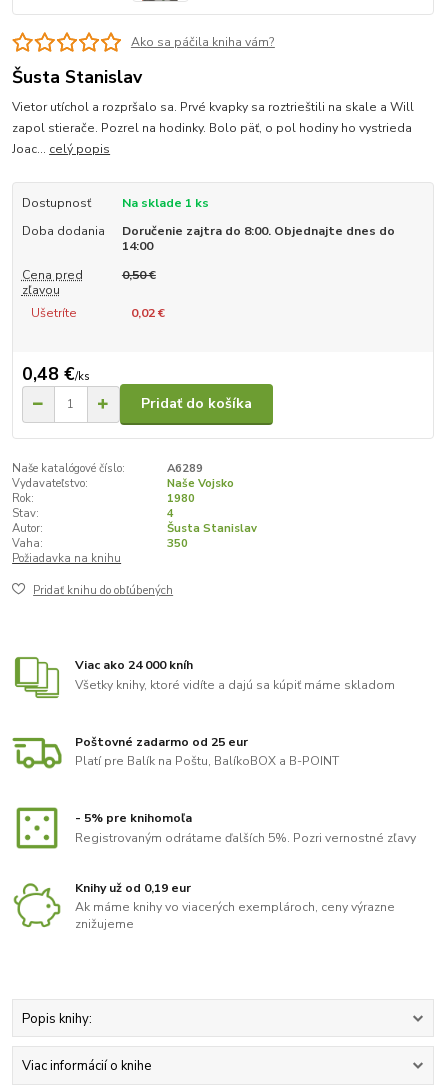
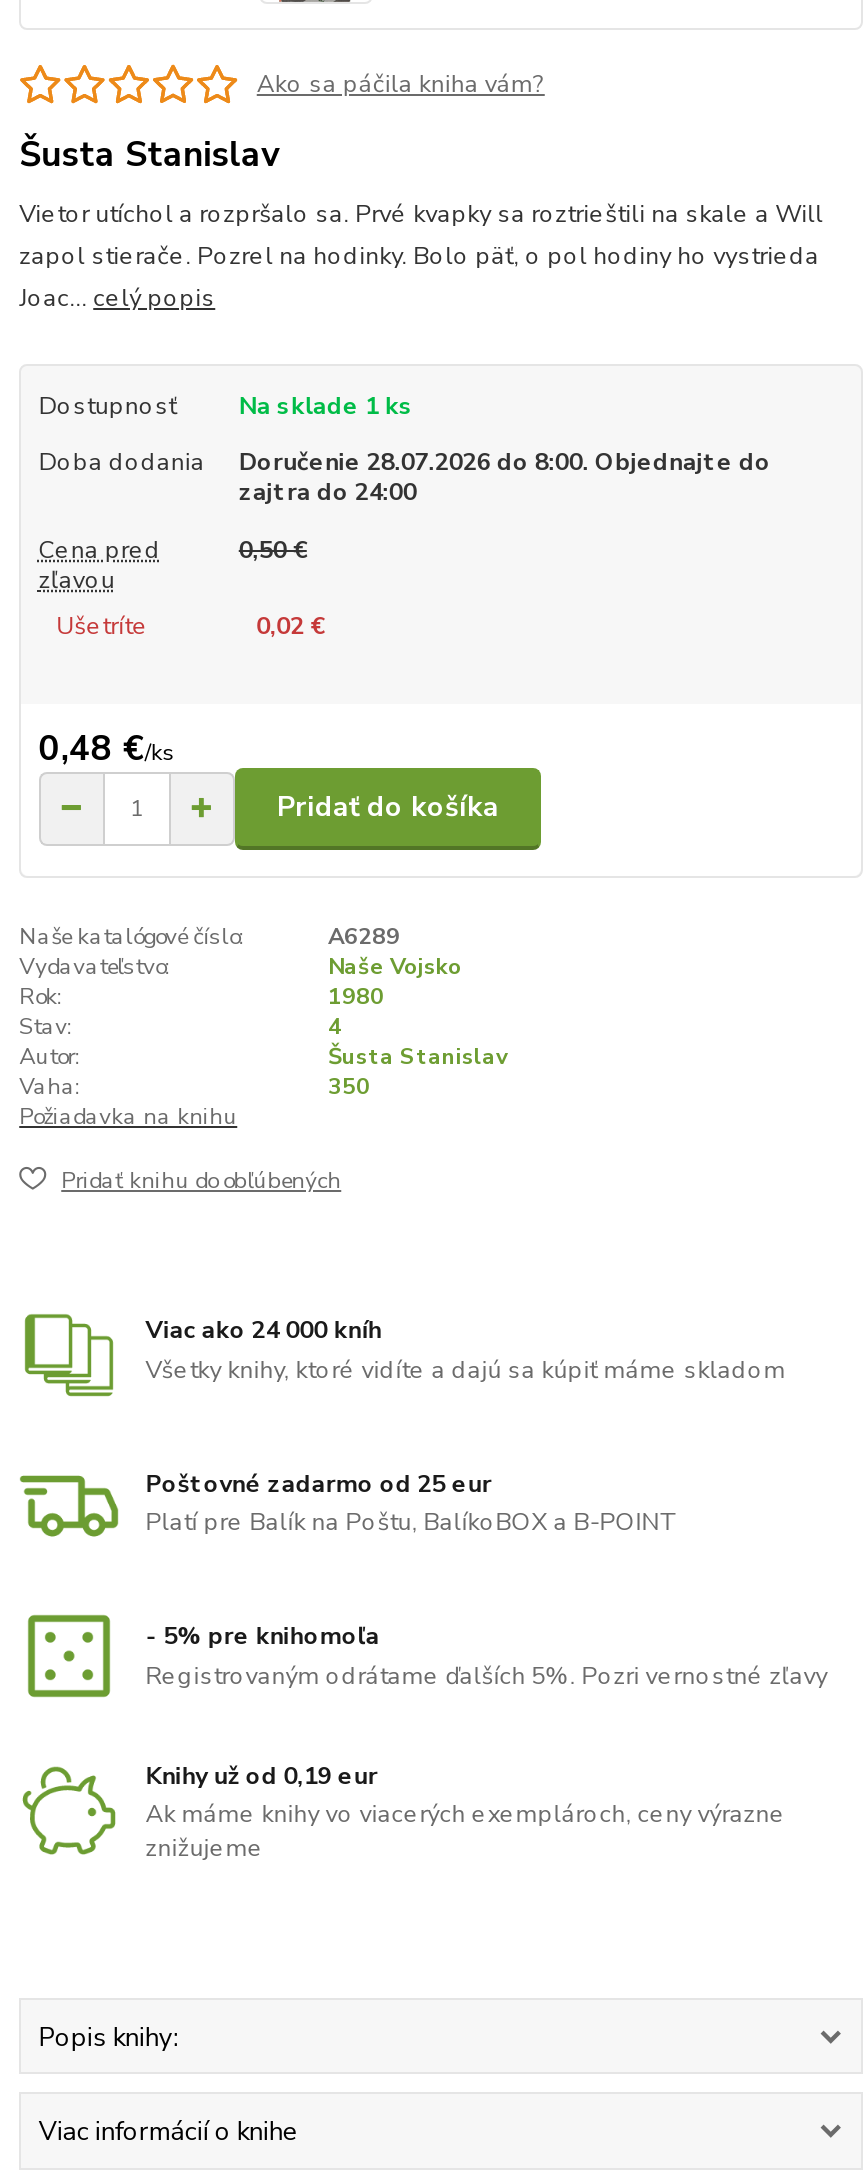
[122,223,395,254] Doručenie zajtra do 8:00. Objednajte dnes do | 14:00 -> [239,447,771,509] Doručenie 28.07.2026 do 8:00. Objednajte do | zajtra do 24:00

